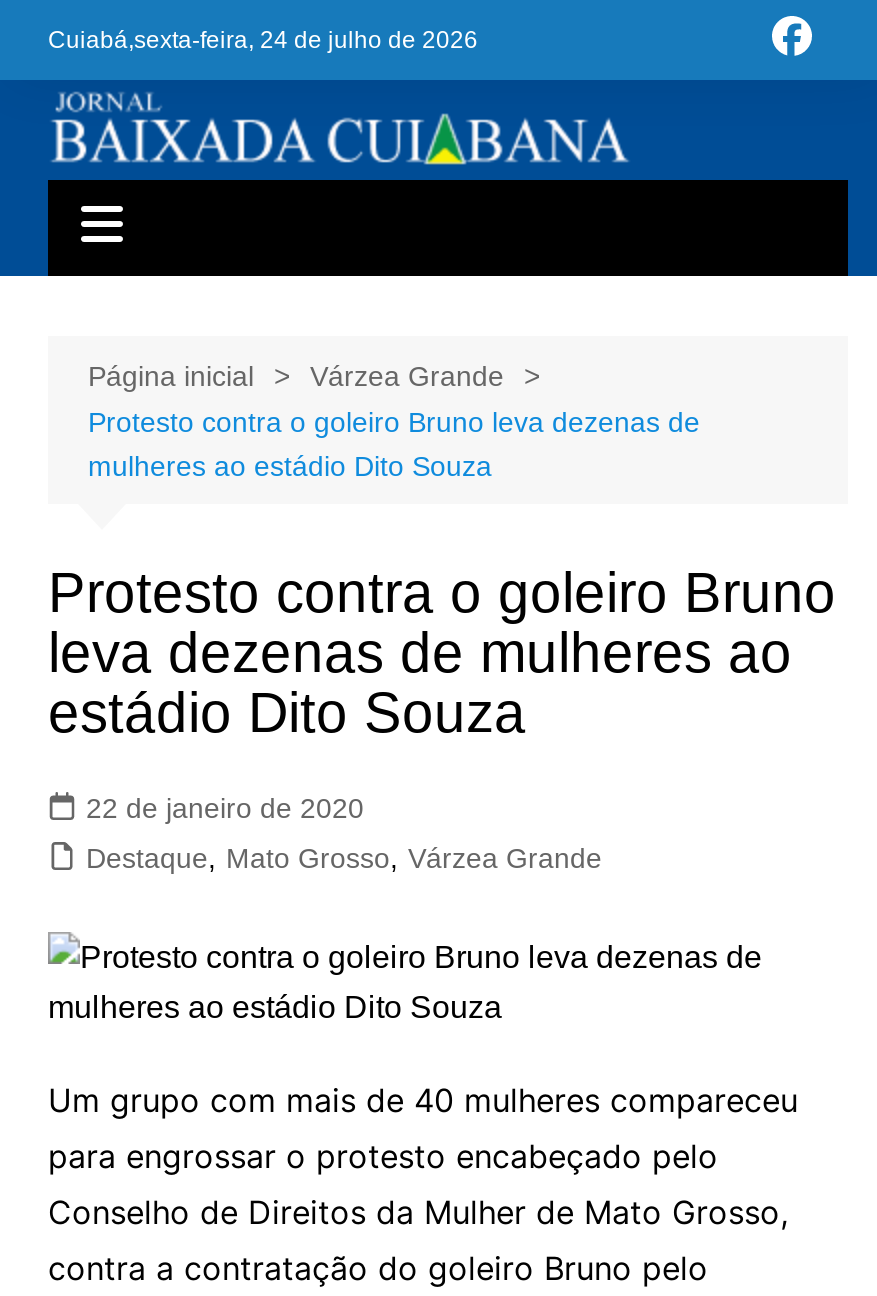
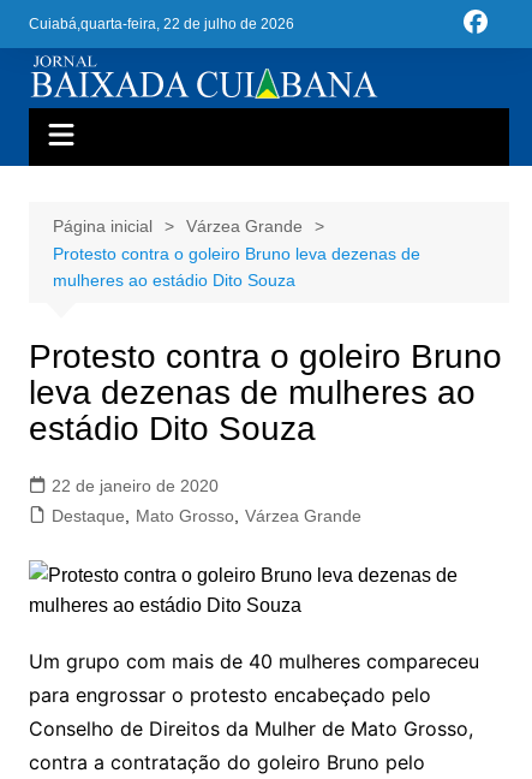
[48,25,478,53] Cuiabá,sexta-feira, 24 de julho de 2026 -> [29,15,294,32] Cuiabá,quarta-feira, 22 de julho de 2026

